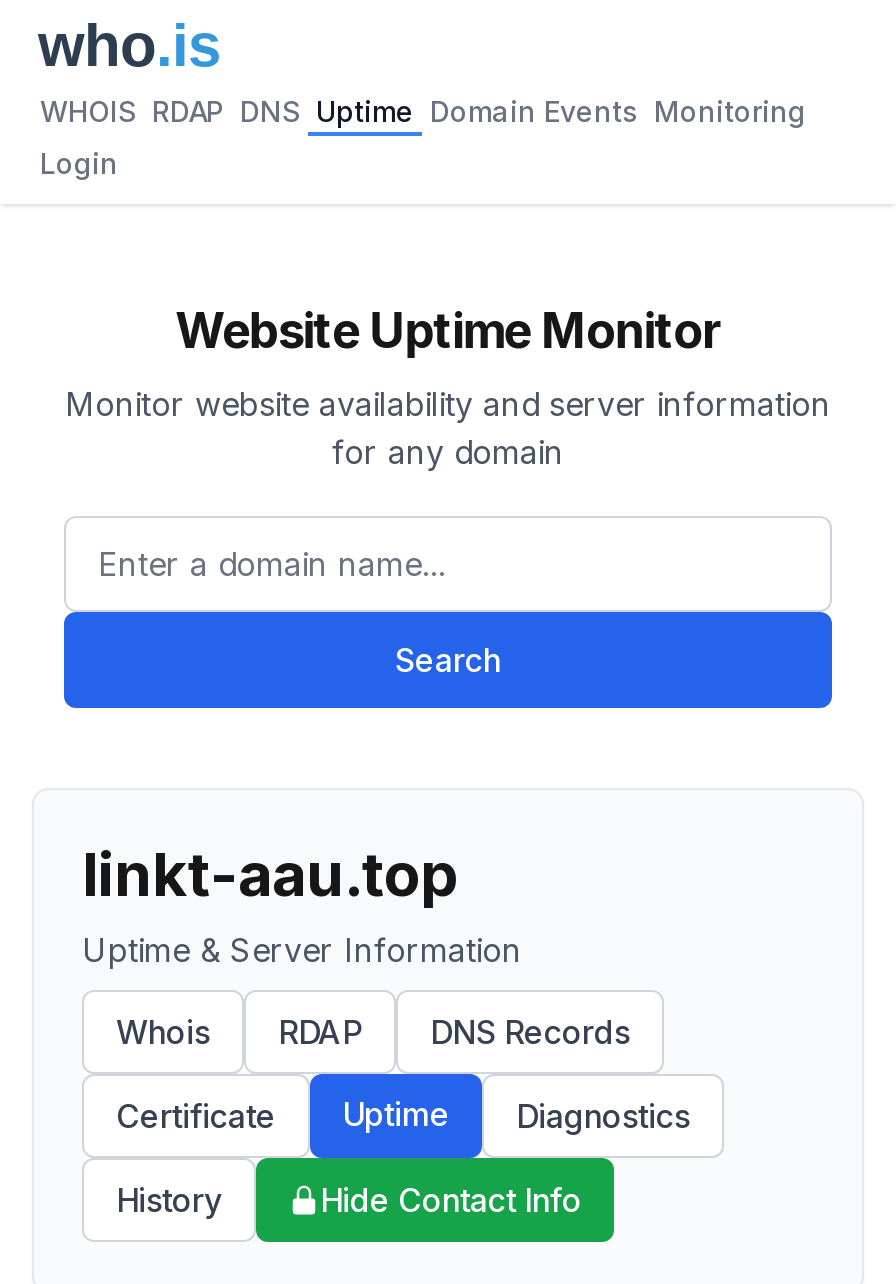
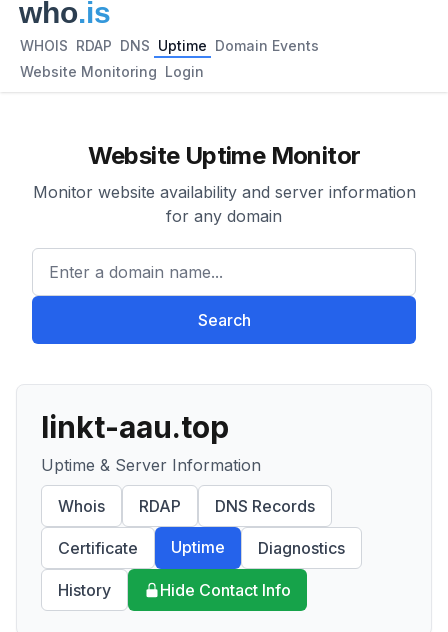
[40,94,806,128] WHOIS RDAP DNS Uptime Domain Events Monitoring -> [20,37,319,54] WHOIS RDAP DNS Uptime Domain Events
[40,146,118,180] Login -> [20,63,204,80] Website Monitoring Login

